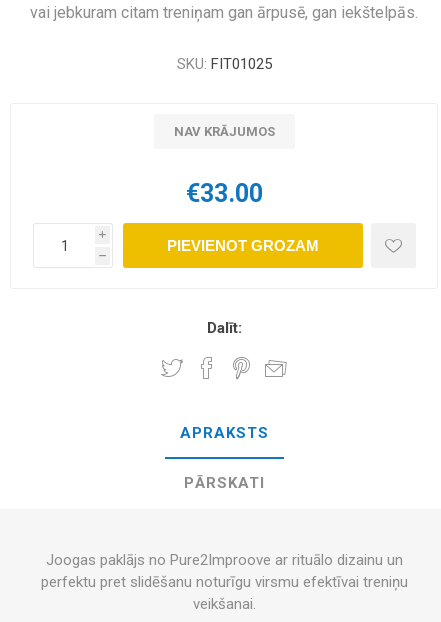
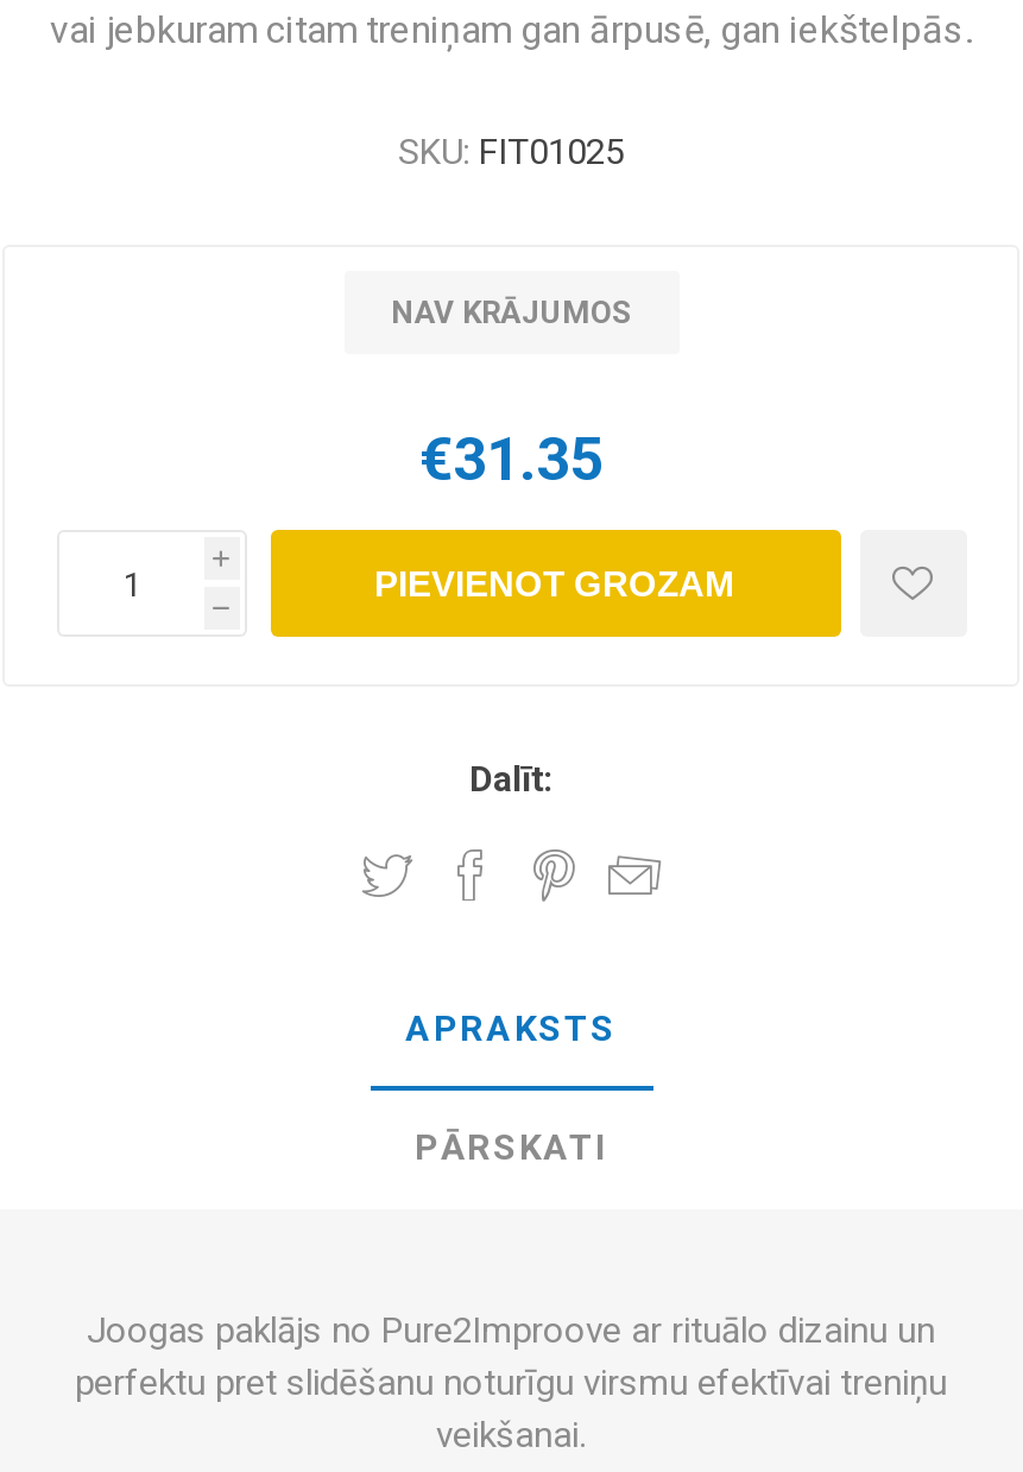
[185,179,262,208] €33.00 -> [419,425,602,494] €31.35

